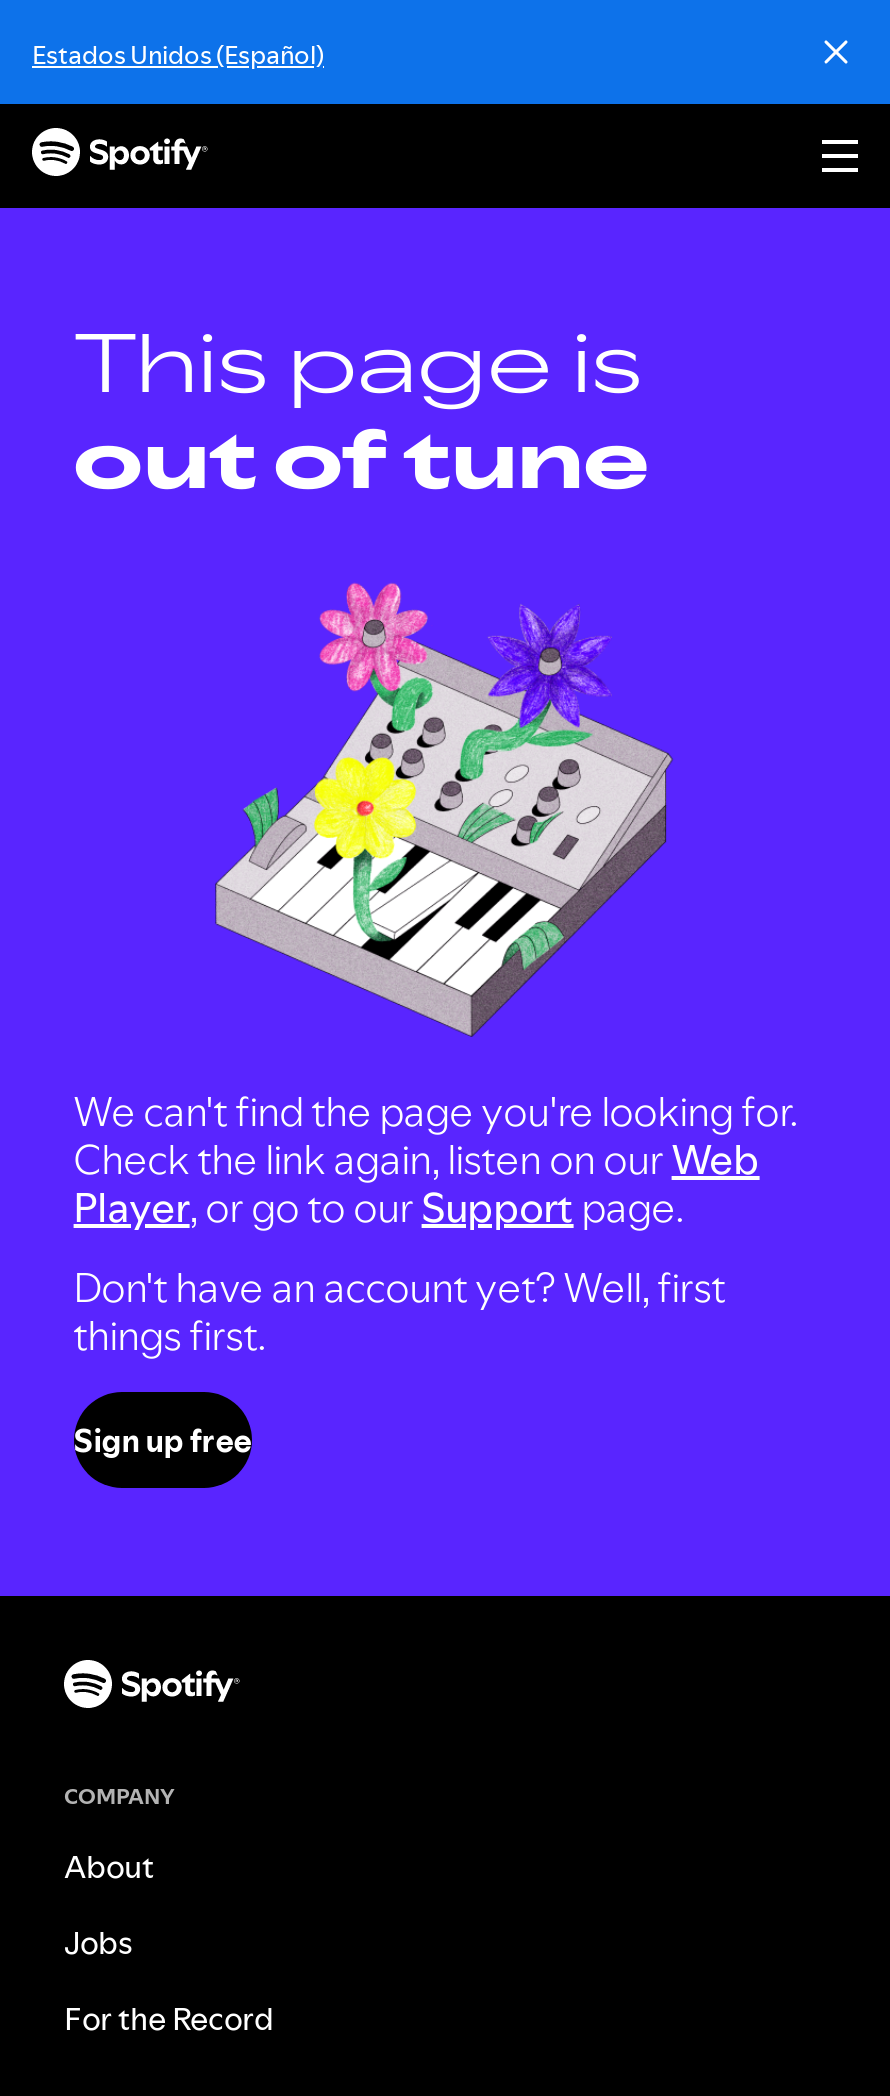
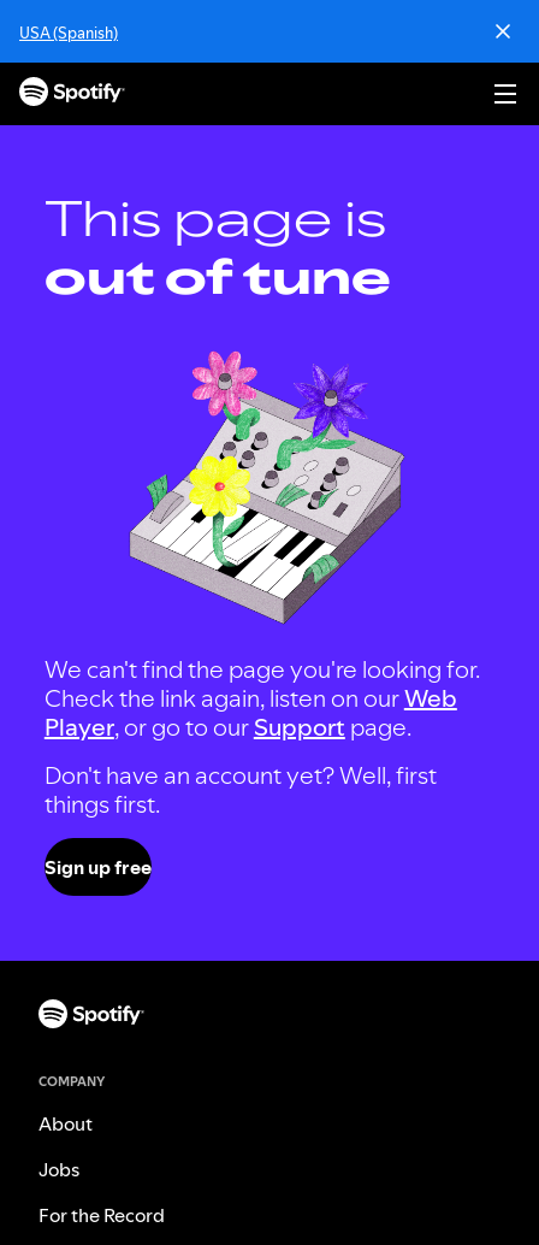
[32,36,324,72] Estados Unidos (Español) -> [19,22,118,43] USA (Spanish)

